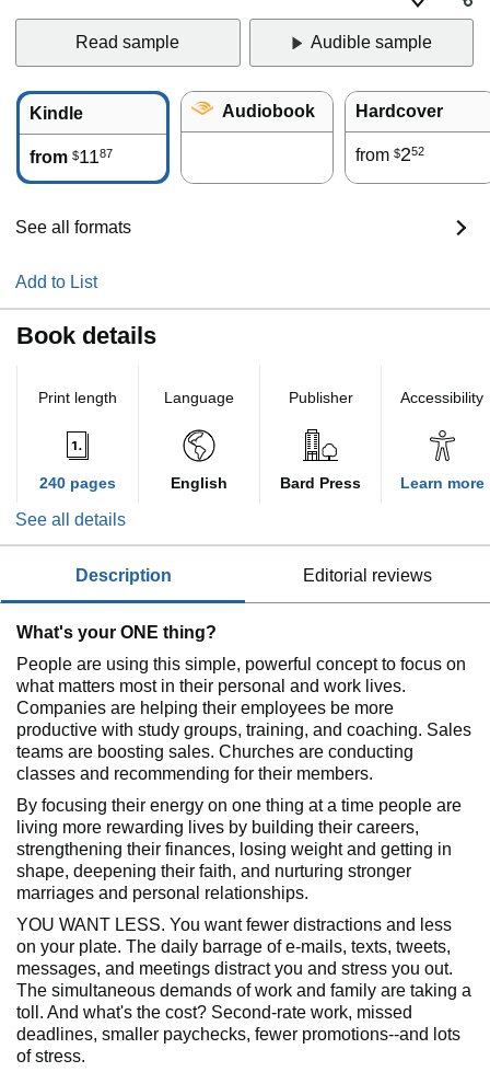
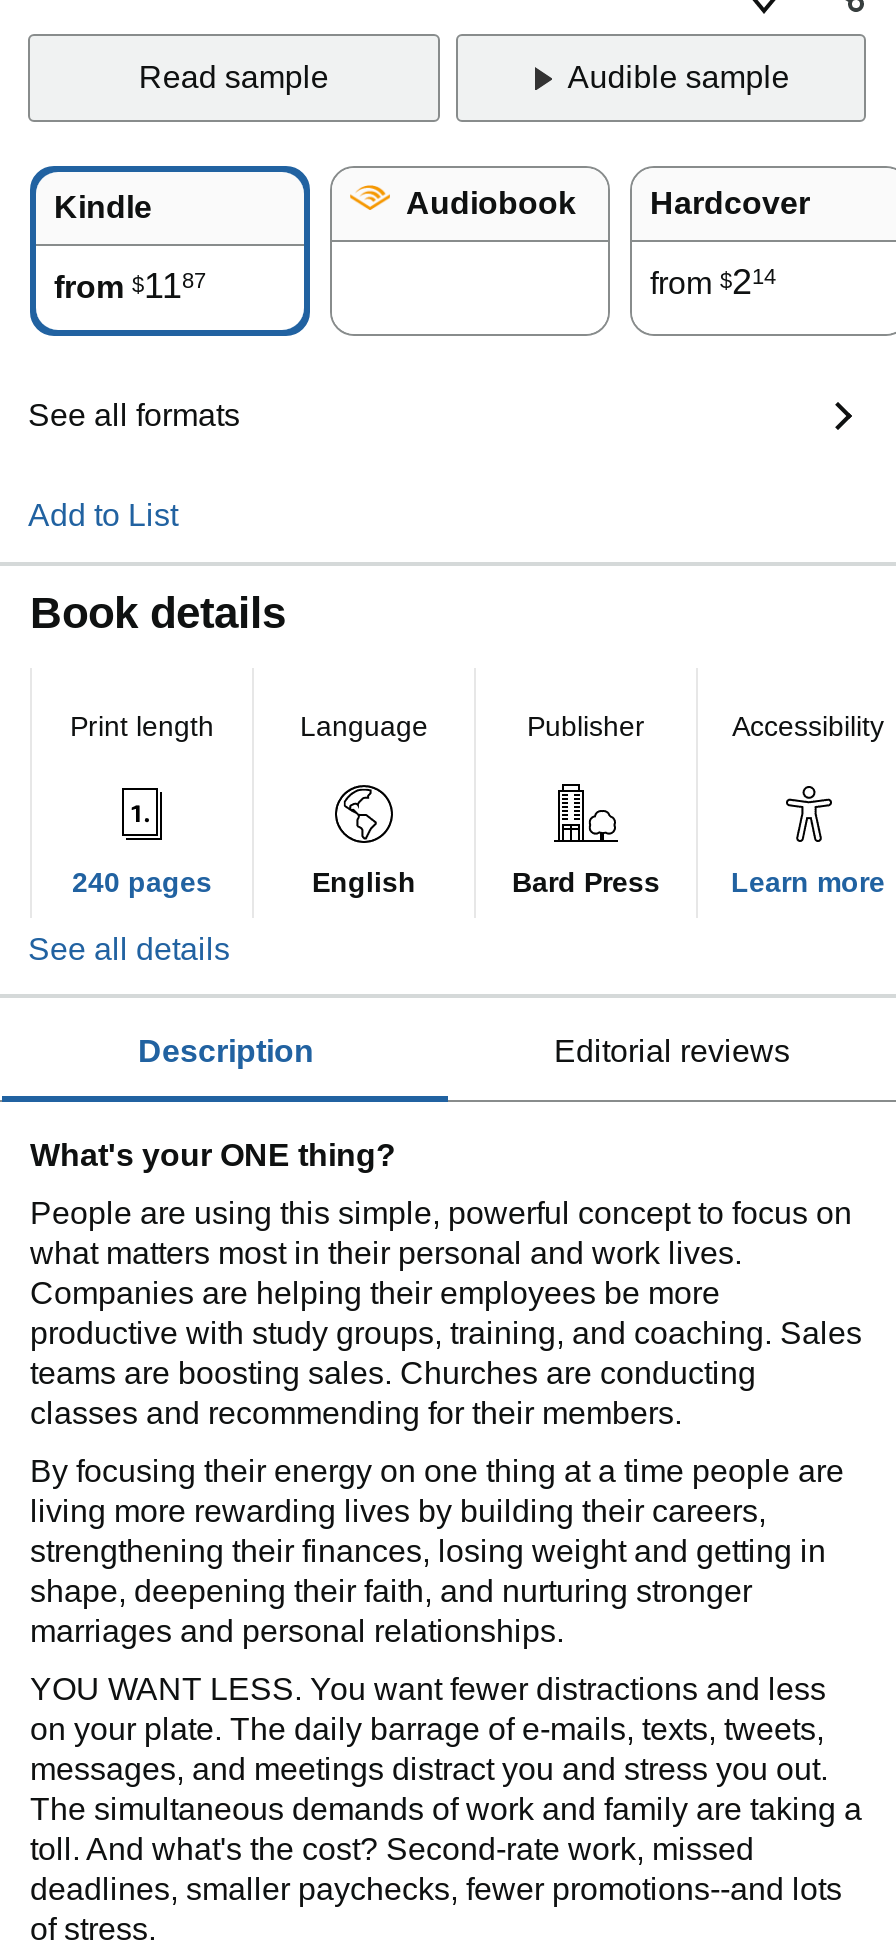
[355,144,424,165] from $252 -> [650,262,776,302] from $214

